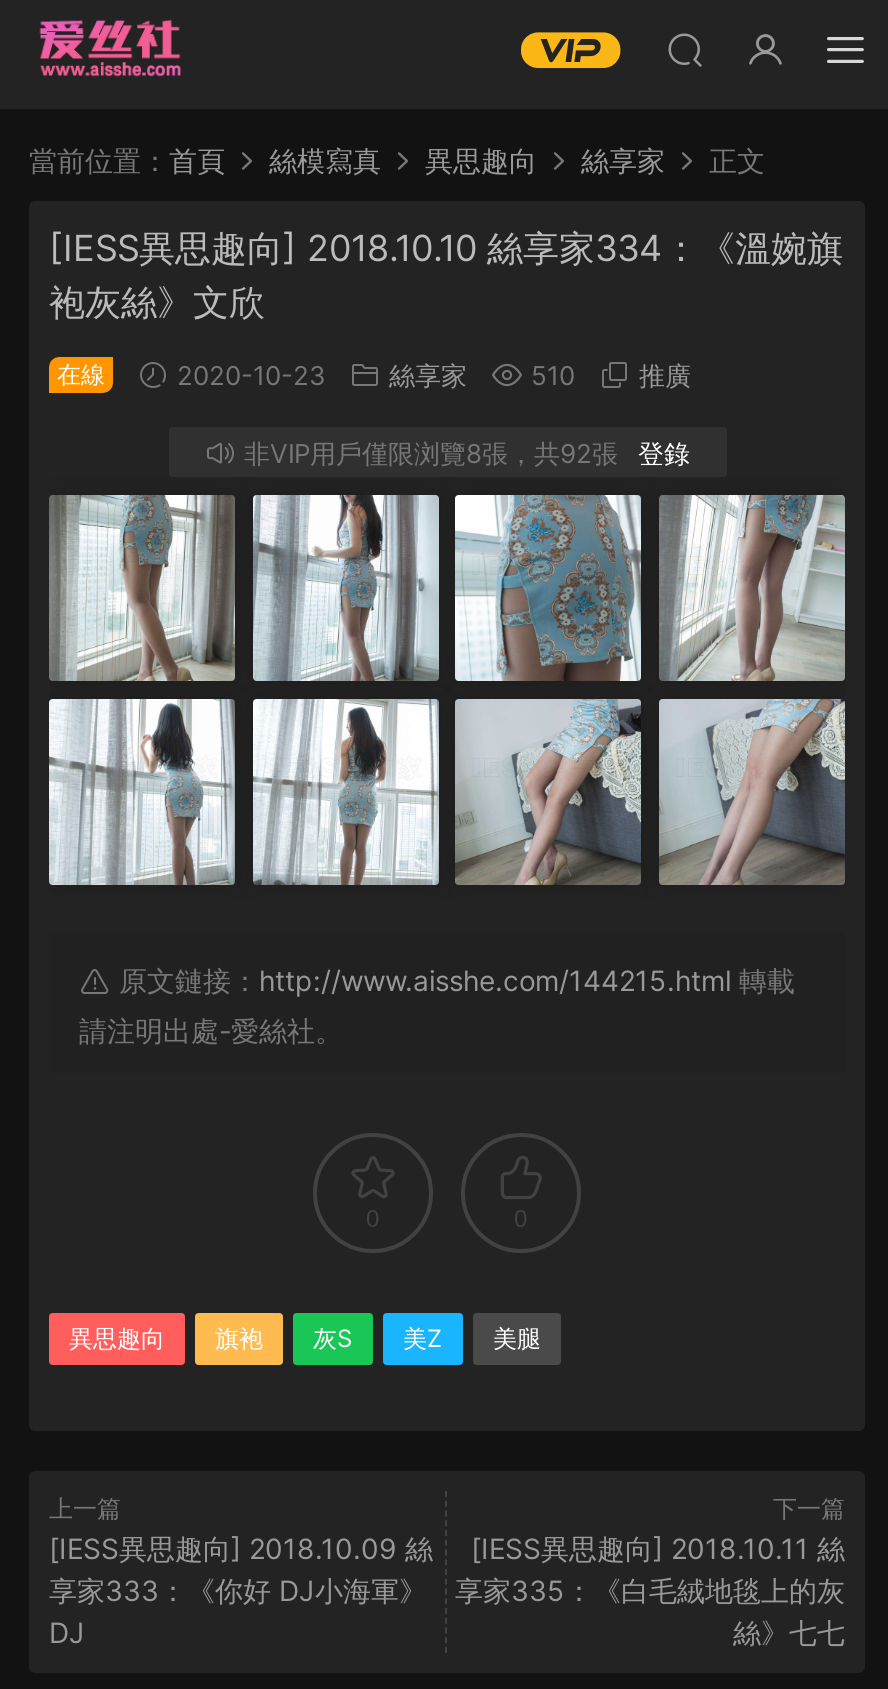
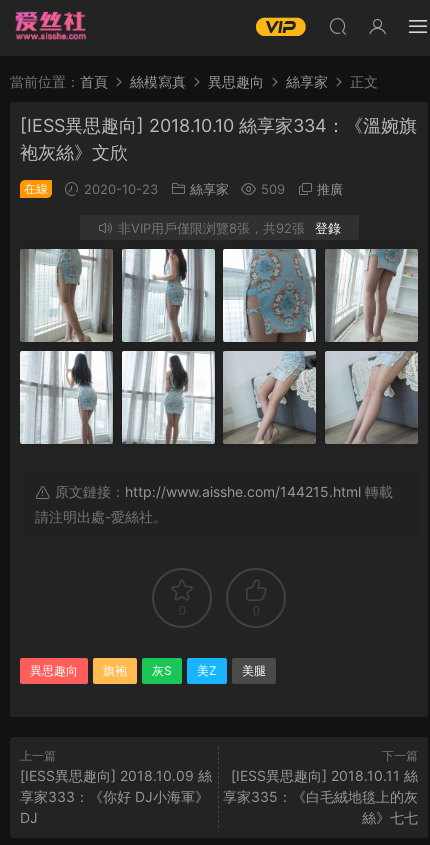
[523,359,575,391] 510 -> [257,181,285,197] 509

